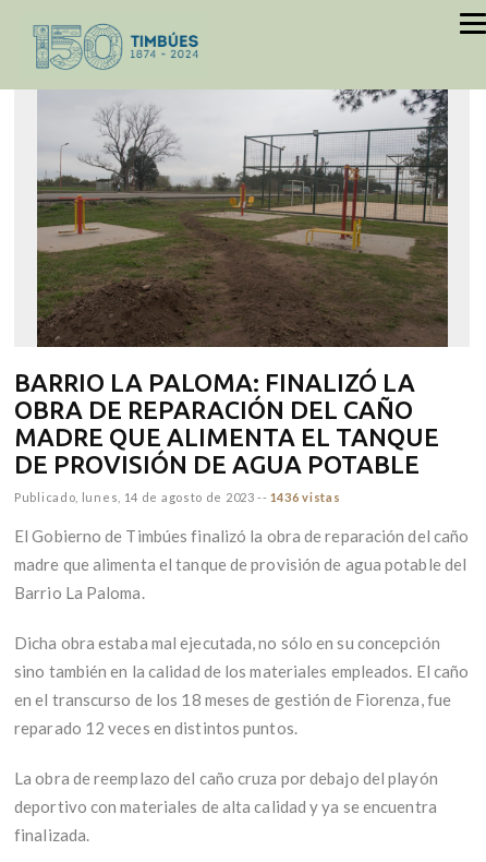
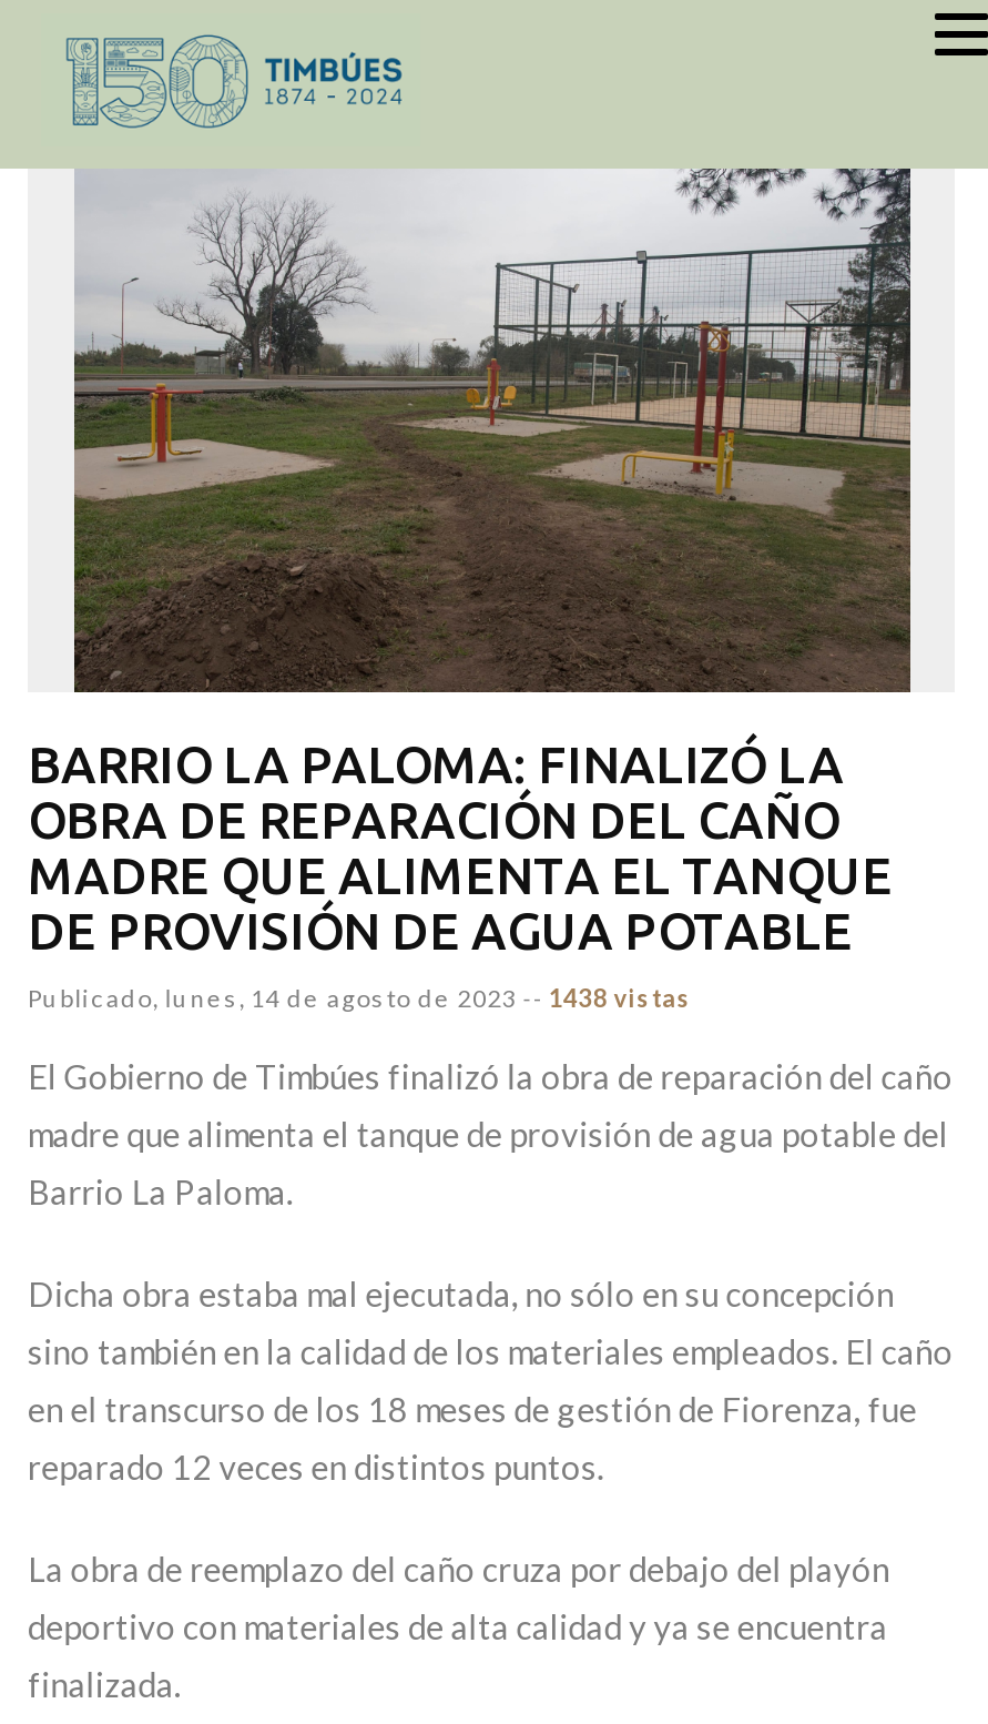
[14,490,340,504] Publicado, lunes, 14 de agosto de 2023 -- 1436 vistas -> [28,982,692,1011] Publicado, lunes, 14 de agosto de 2023 -- 1438 vistas

